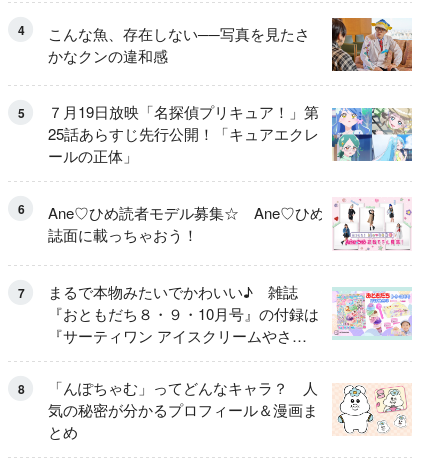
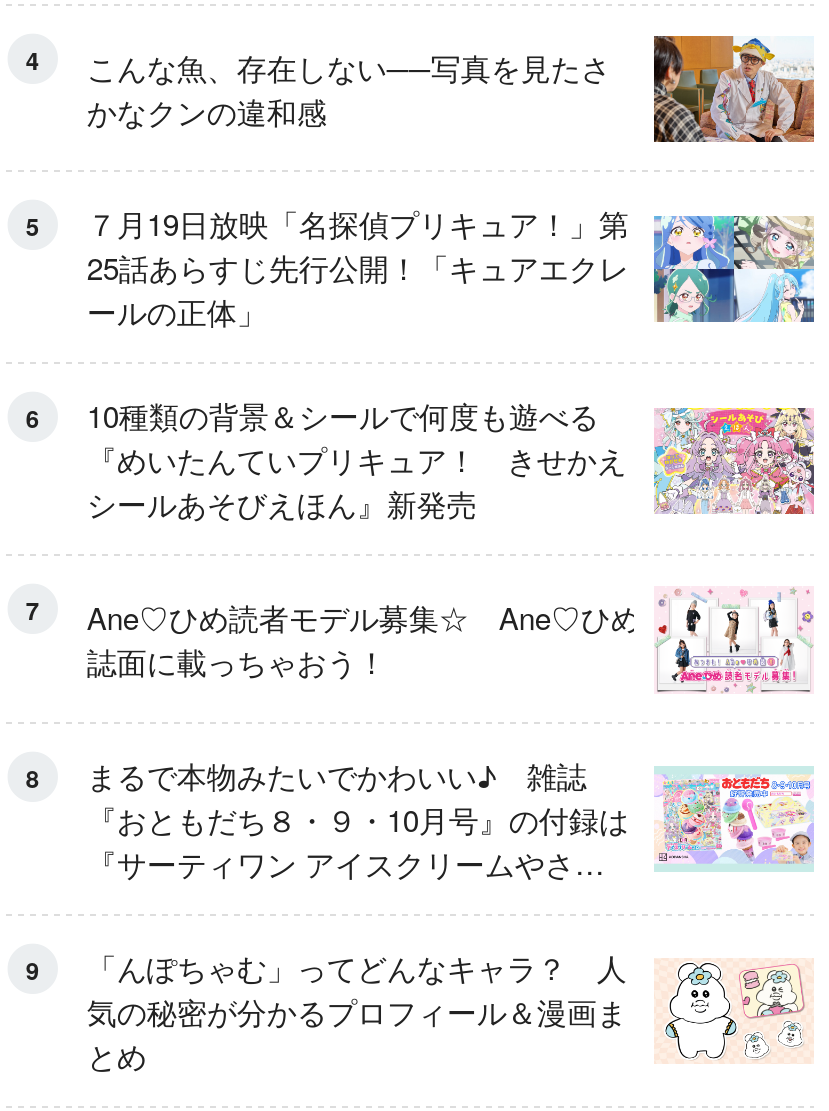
none -> [26,395,816,629] [image] | 10種類の背景＆シールで何度も遊べる | 『めいたんていプリキュア！ きせかえ | シールあそびえほん』新発売 | 7
[18,284,25,302] 7 -> [26,759,40,795] 8
[18,377,318,398] 8 「んぽちゃむ」ってどんなキャラ？ 人 -> [26,945,627,987] 9 「んぽちゃむ」ってどんなキャラ？ 人

